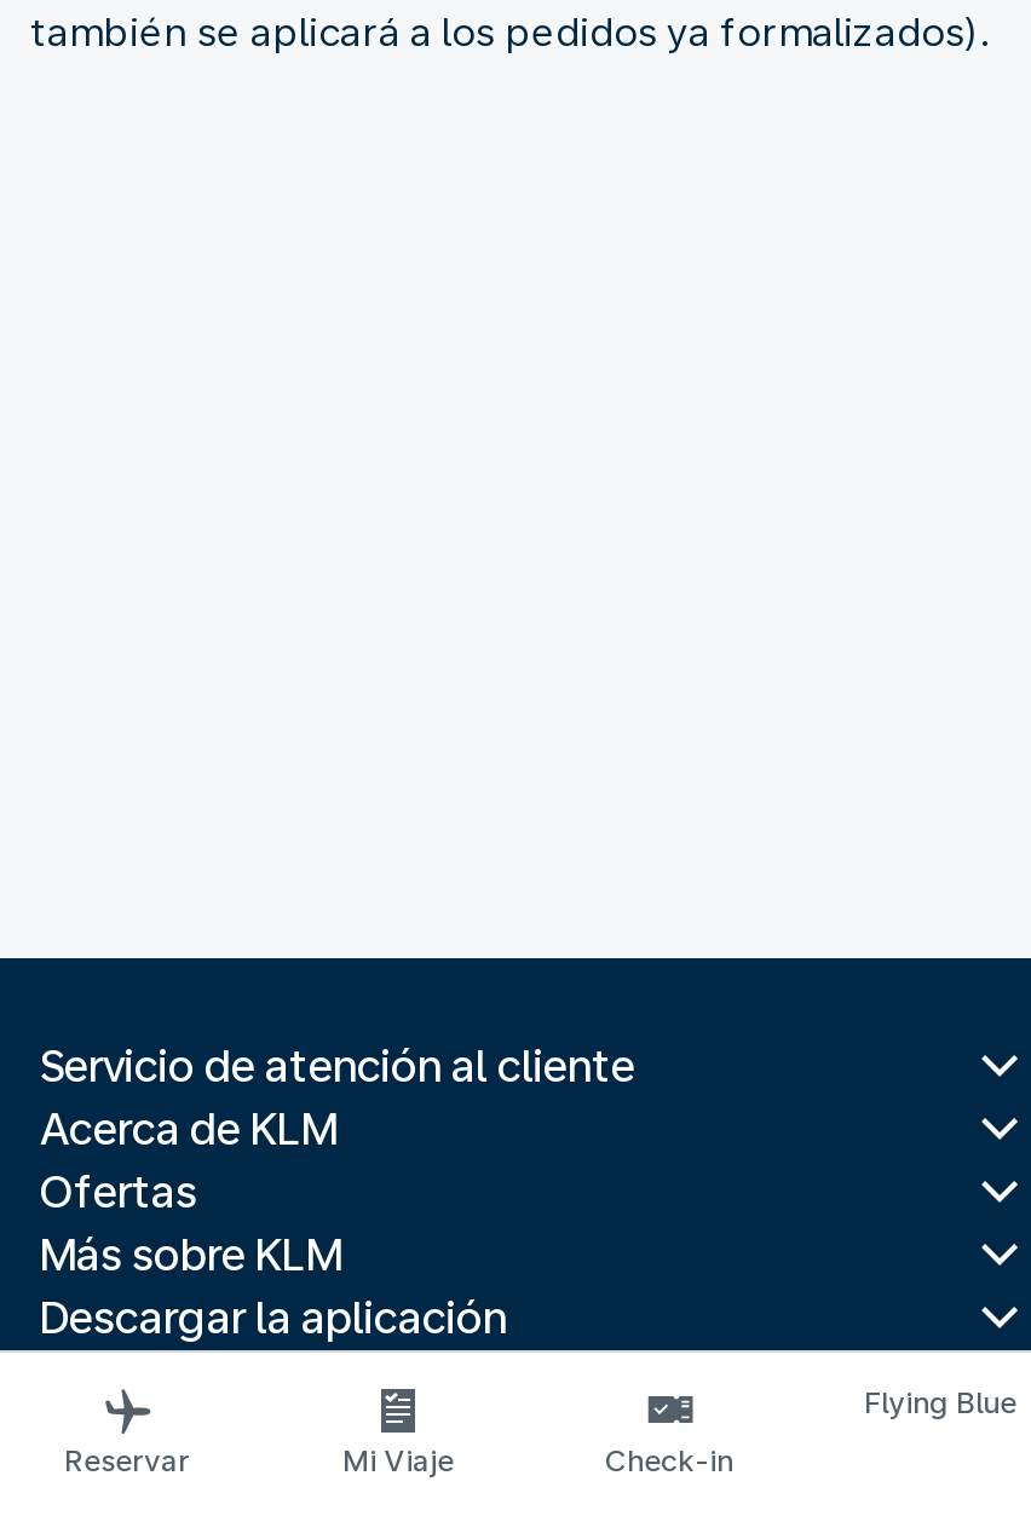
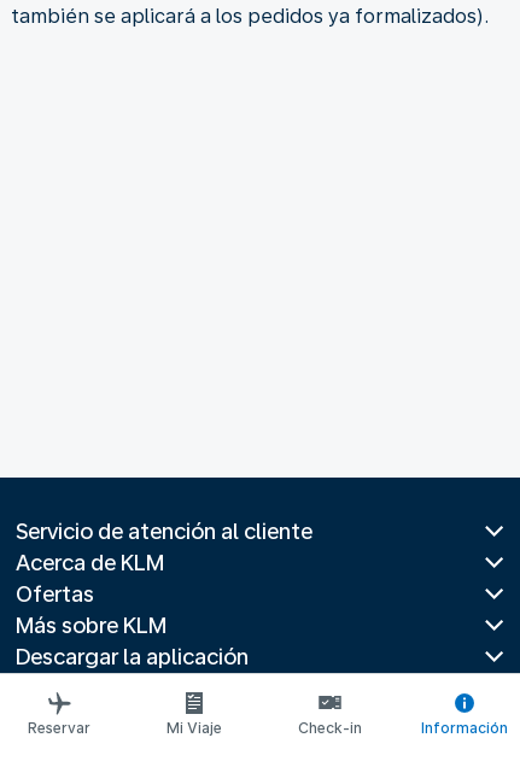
[864,1387,1016,1420] Flying Blue -> [421,720,508,737] Información

